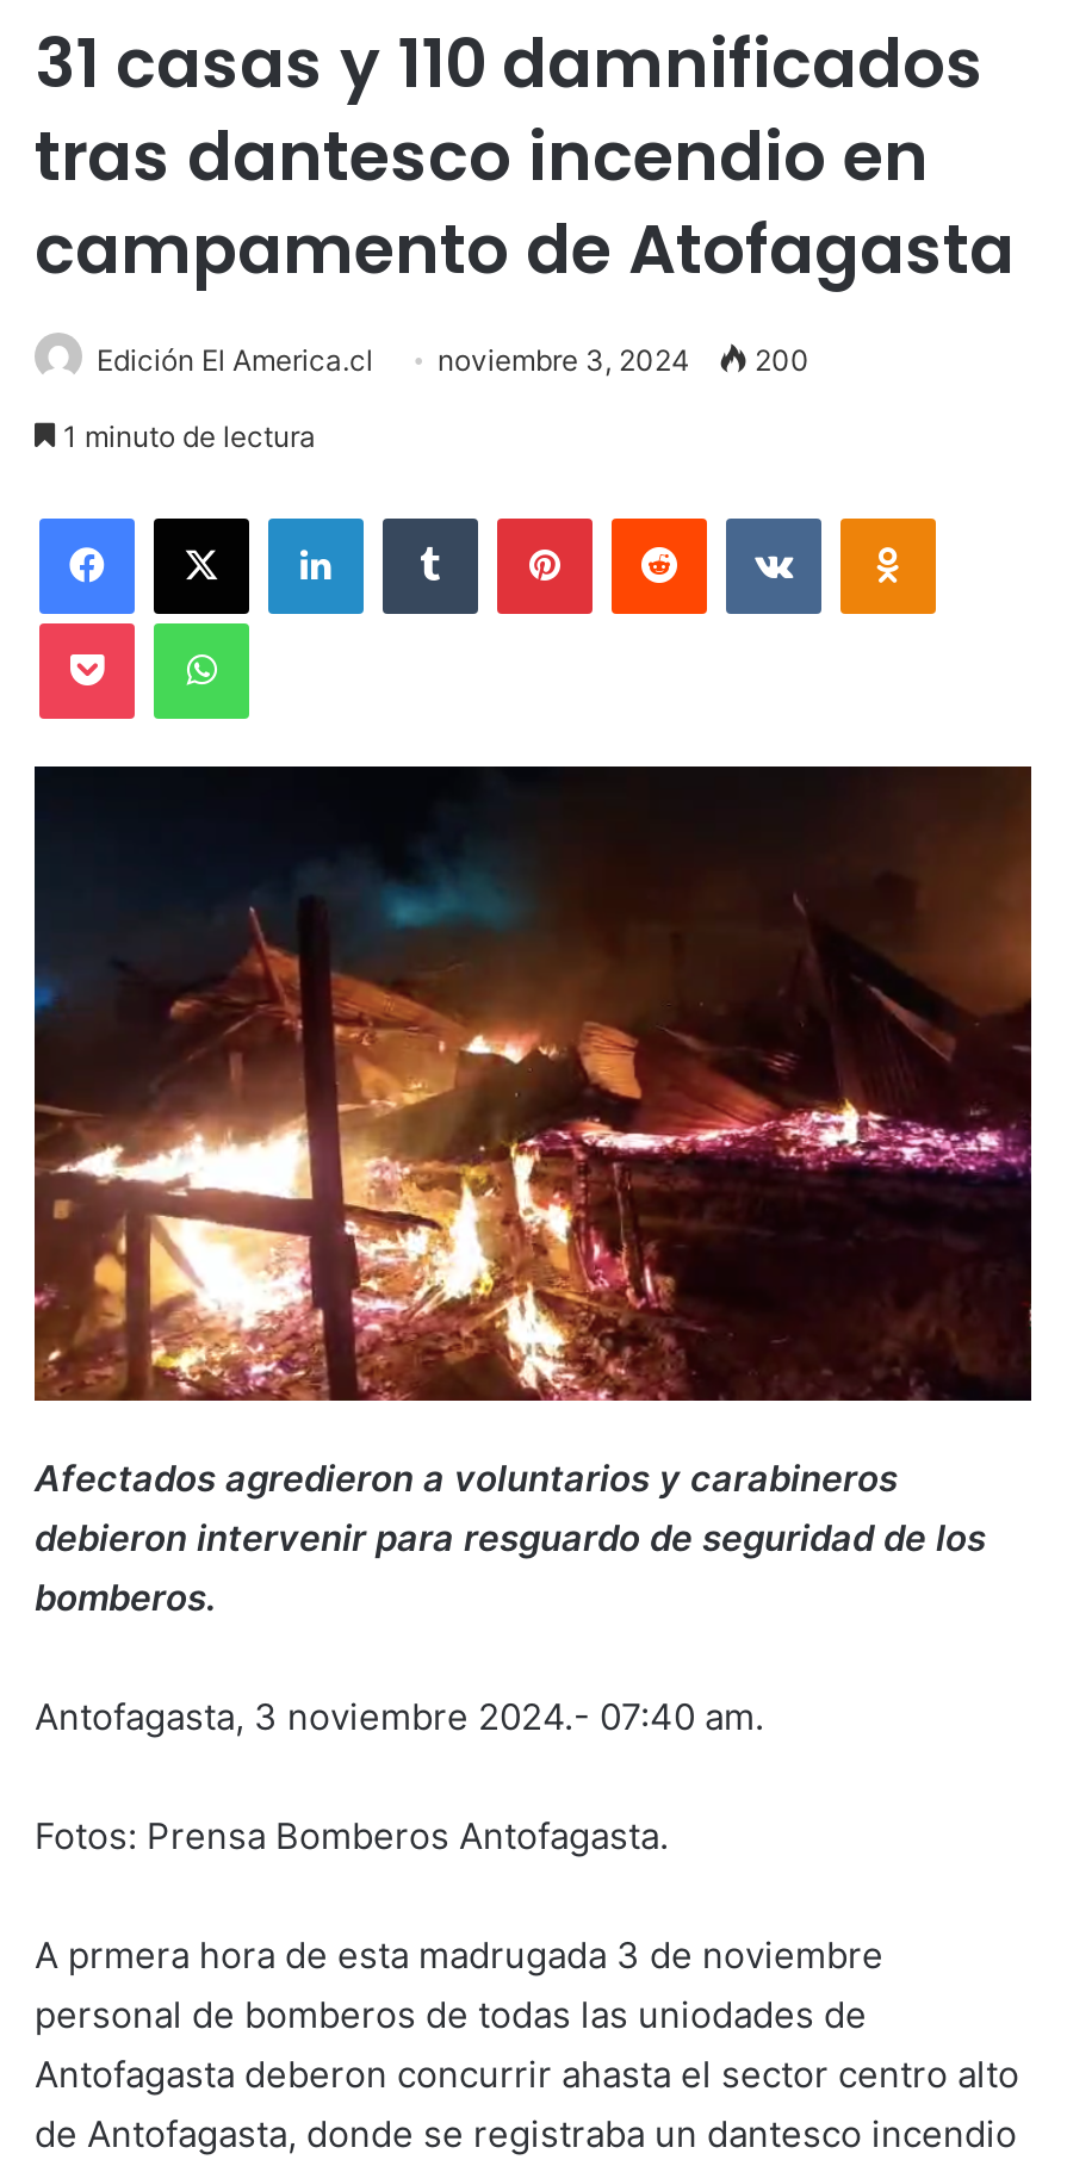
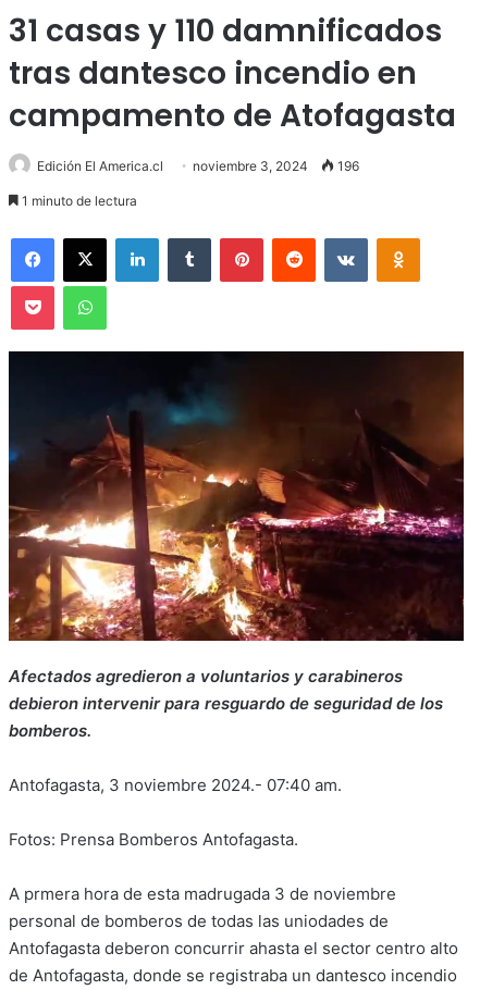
[97,342,809,378] Edición El America.cl noviembre 3, 2024 200 -> [37,158,359,174] Edición El America.cl noviembre 3, 2024 196

